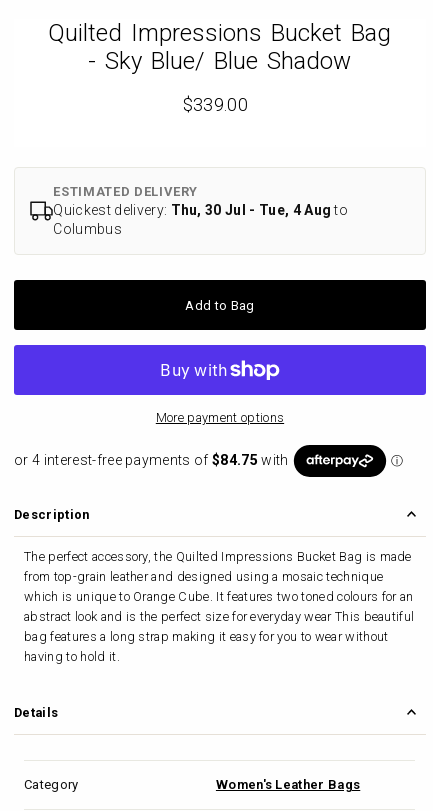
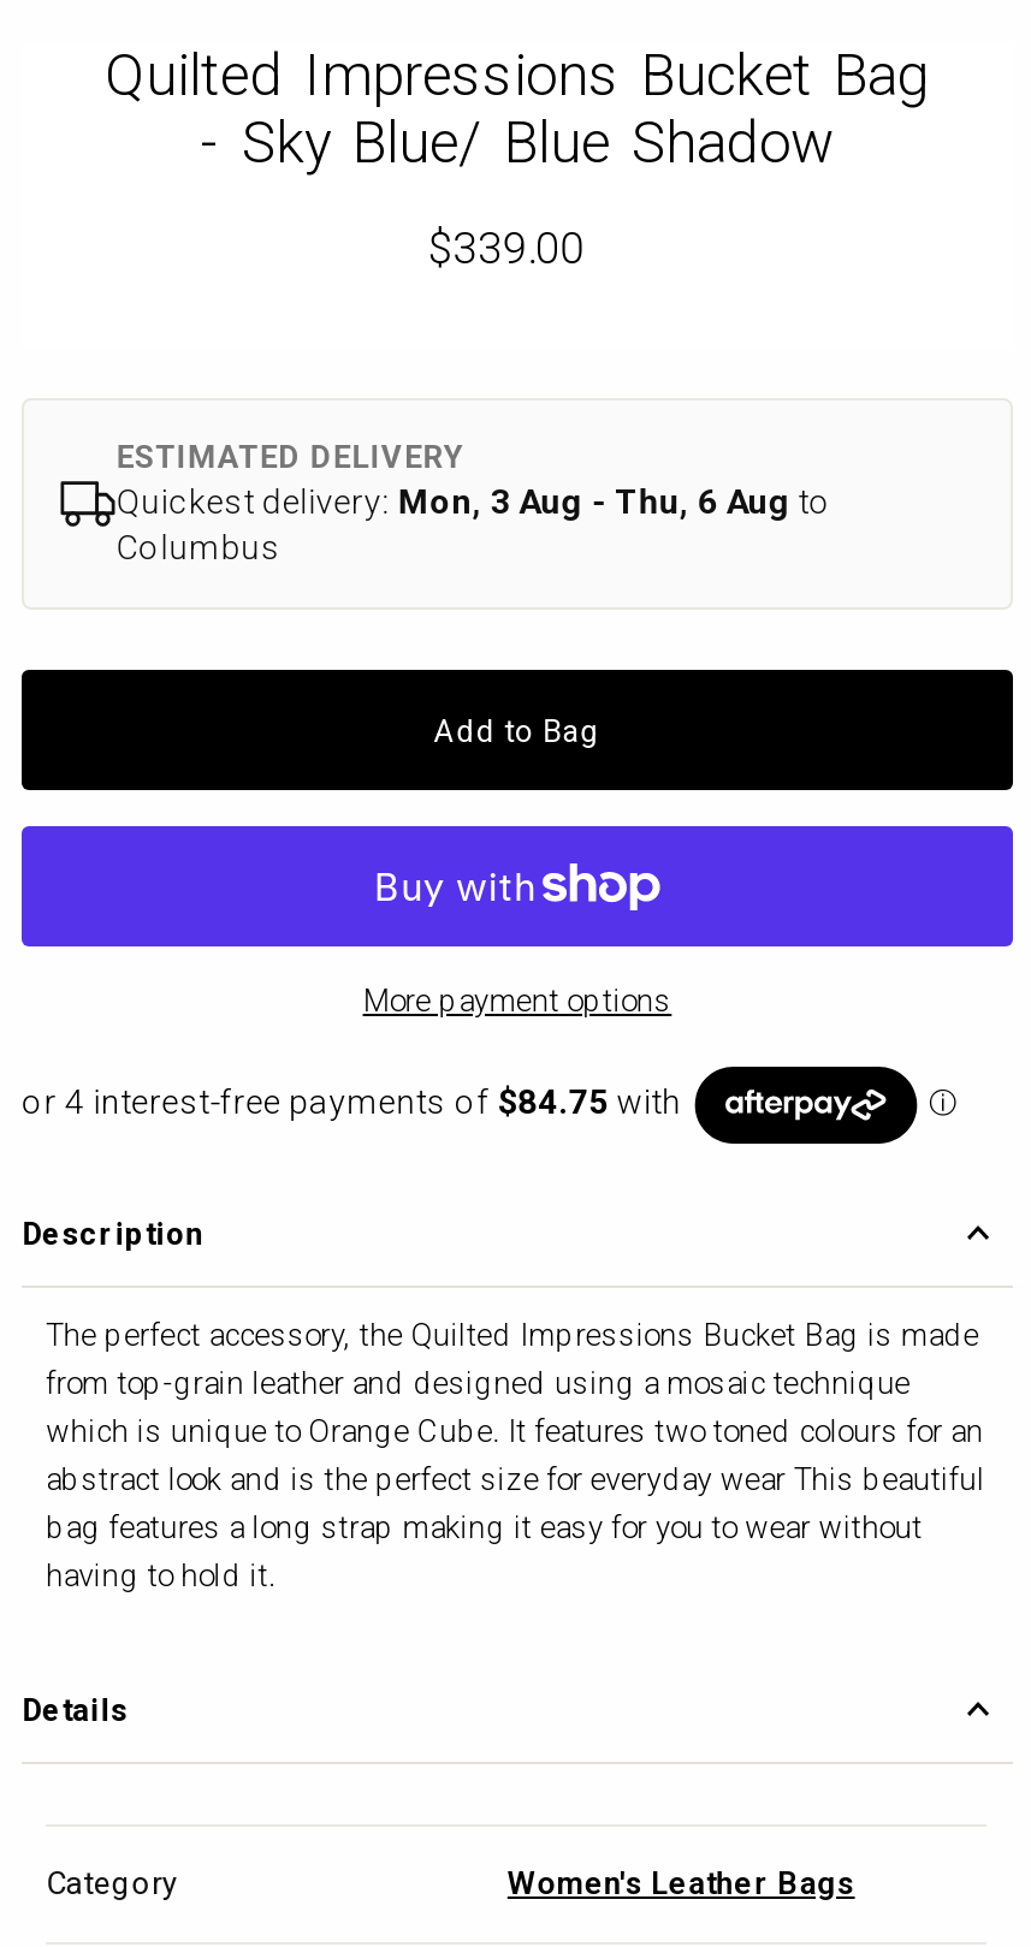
[53,202,348,218] Quickest delivery: Thu, 30 Jul - Tue, 4 Aug to -> [116,483,832,521] Quickest delivery: Mon, 3 Aug - Thu, 6 Aug to

